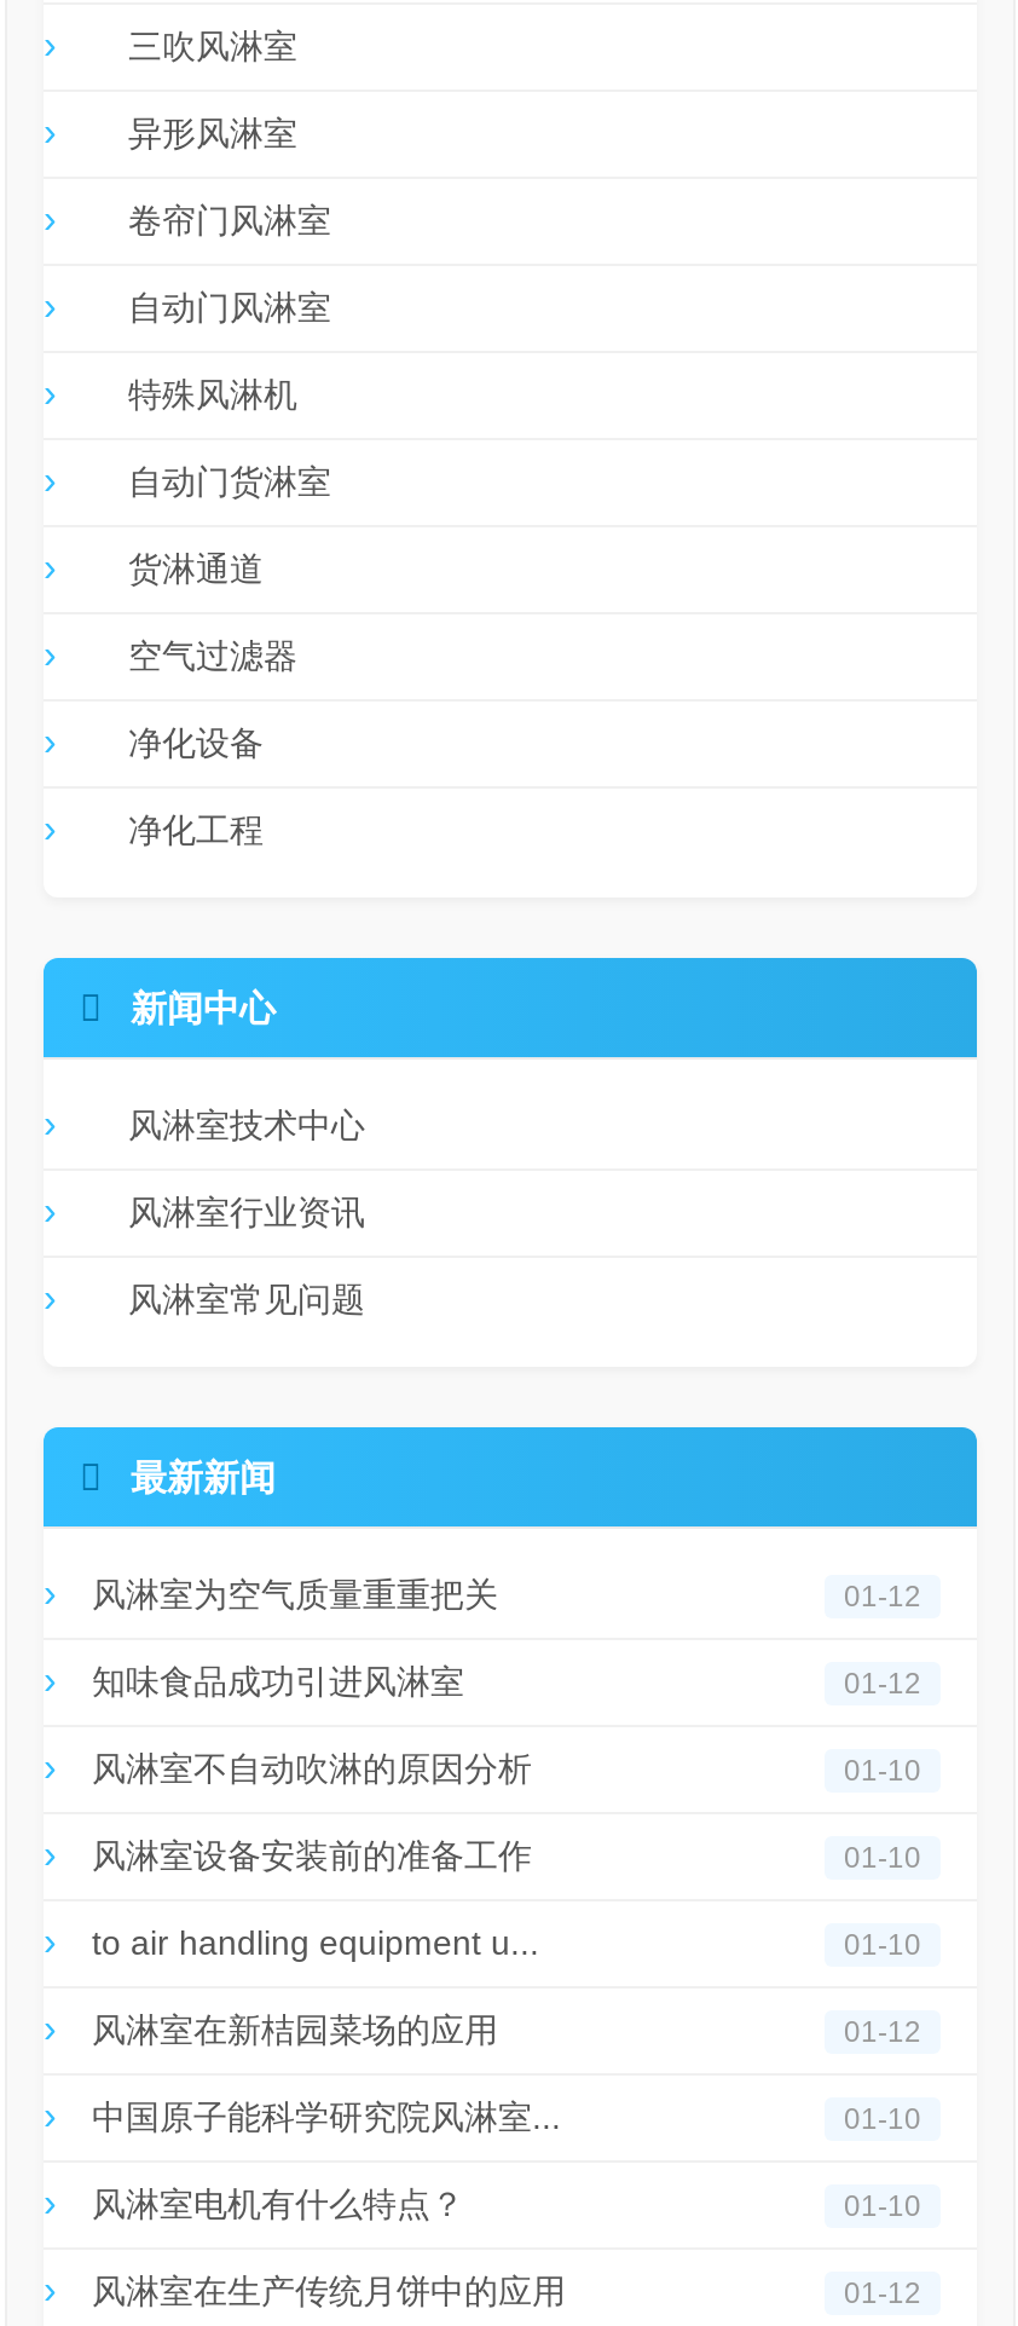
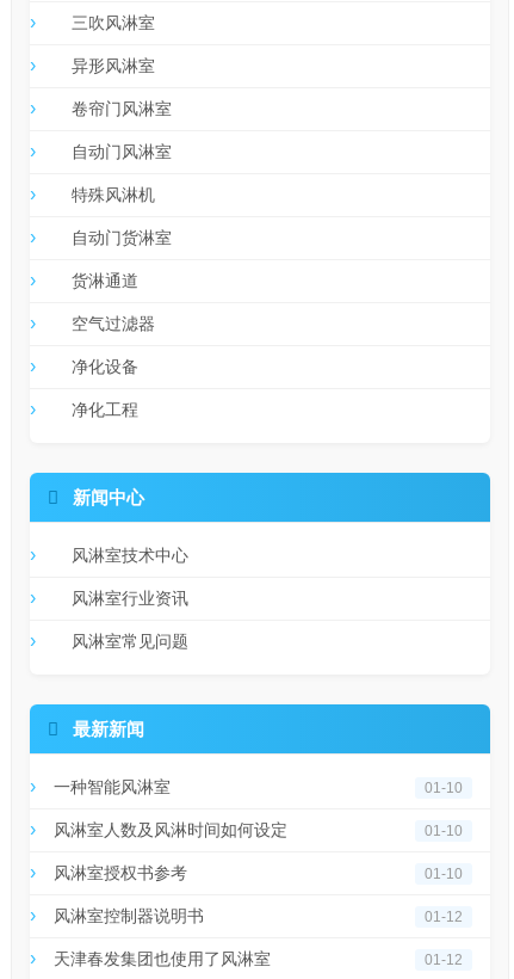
[92,1575,921,1788] 风淋室为空气质量重重把关 | 01-12 | 知味食品成功引进风淋室 | 01-12 | 风淋室不自动吹淋的原因分析 -> [54,777,171,796] 一种智能风淋室
[92,1836,532,1875] 风淋室设备安装前的准备工作 -> [54,820,287,839] 风淋室人数及风淋时间如何设定
[92,1923,539,1962] to air handling equipment u... -> [54,863,187,882] 风淋室授权书参考
[92,2010,498,2049] 风淋室在新桔园菜场的应用 -> [54,906,204,925] 风淋室控制器说明书
[92,2097,921,2310] 中国原子能科学研究院风淋室... | 01-10 | 风淋室电机有什么特点？ | 01-10 | 风淋室在生产传统月饼中的应用 -> [54,949,271,968] 天津春发集团也使用了风淋室

